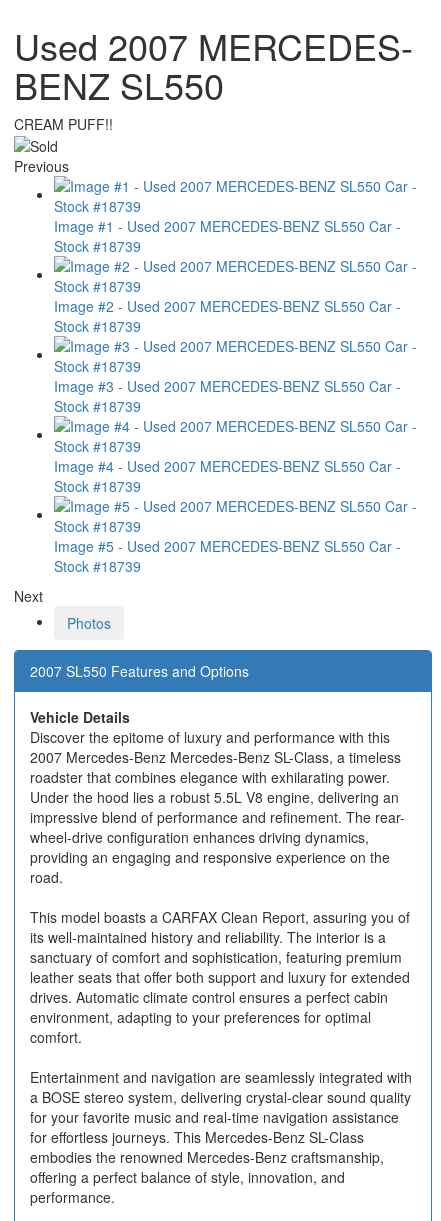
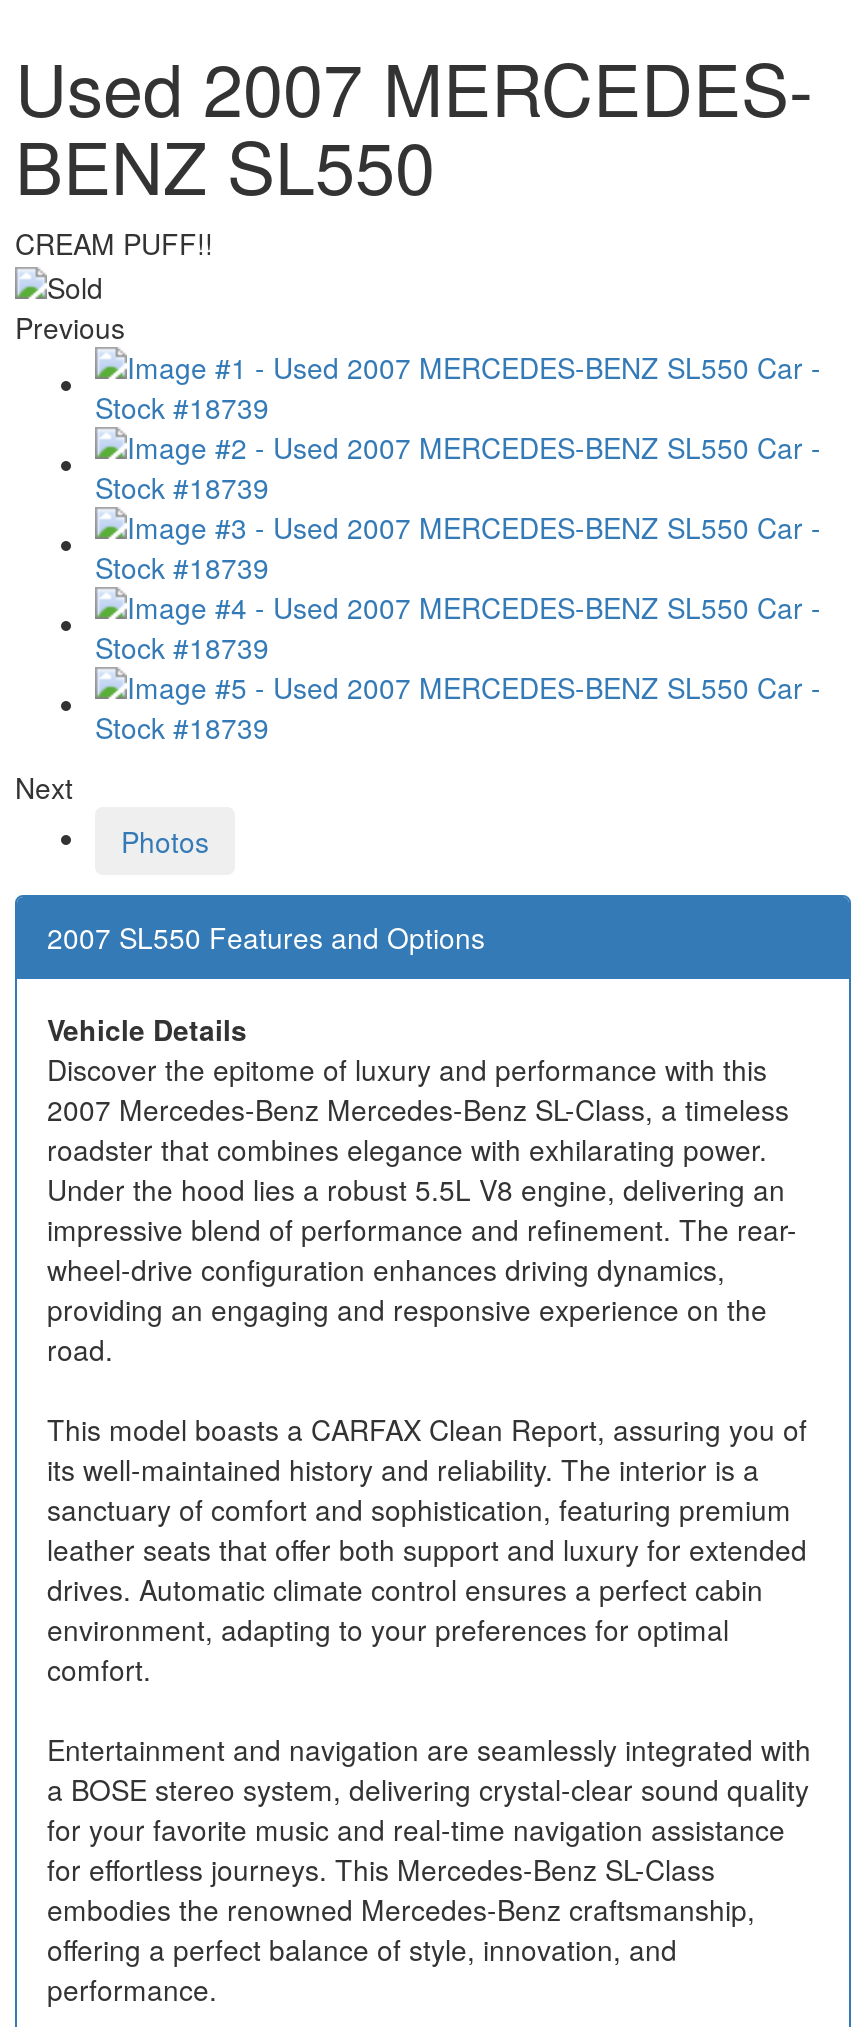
[54,216,401,576] Image #1 - Used 2007 MERCEDES-BENZ SL550 Car - | Stock #18739 | Image #2 - Used 2007 MERCEDES-BENZ SL550 Car - | Stock #18739 | Image #3 - Used 2007 MERCEDES-BENZ SL550 Car - | Stock #18739 | Image #4 - Used 2007 MERCEDES-BENZ SL550 Car - | Stock #18739 | Image #5 - Used 2007 MERCEDES-BENZ SL550 Car - | Stock #18739 -> none

